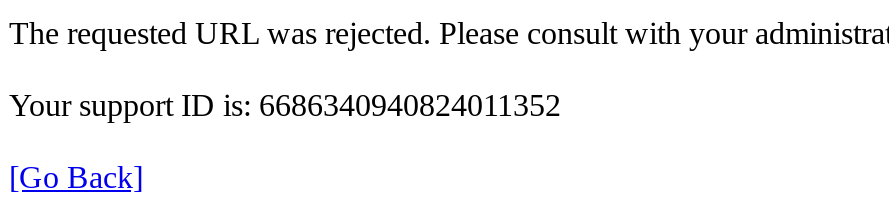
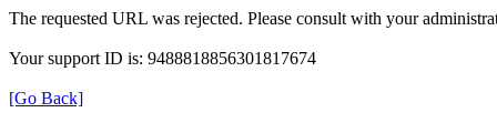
[9,88,561,122] Your support ID is: 6686340940824011352 -> [9,49,316,68] Your support ID is: 9488818856301817674

